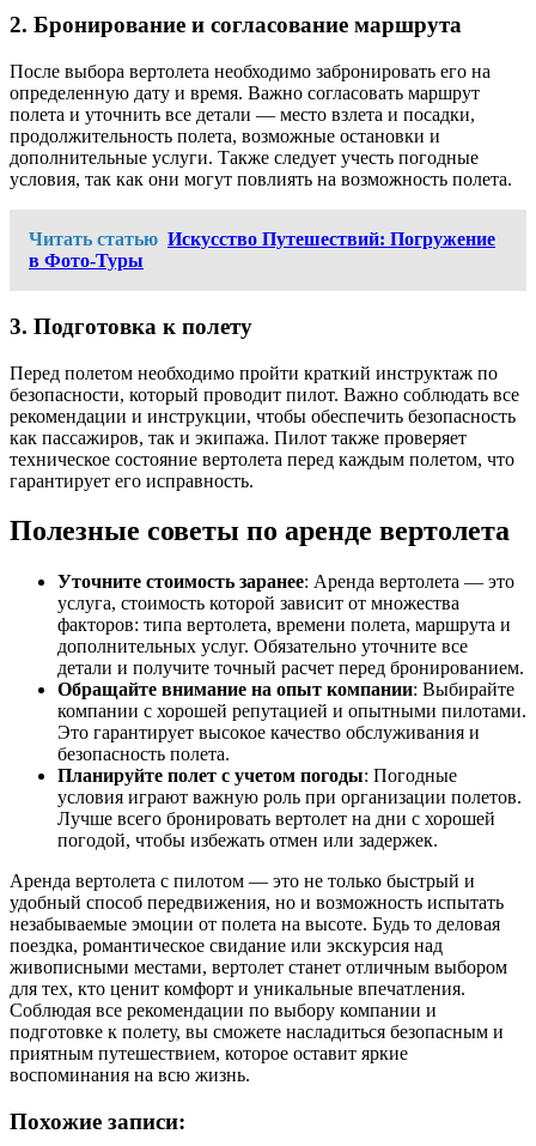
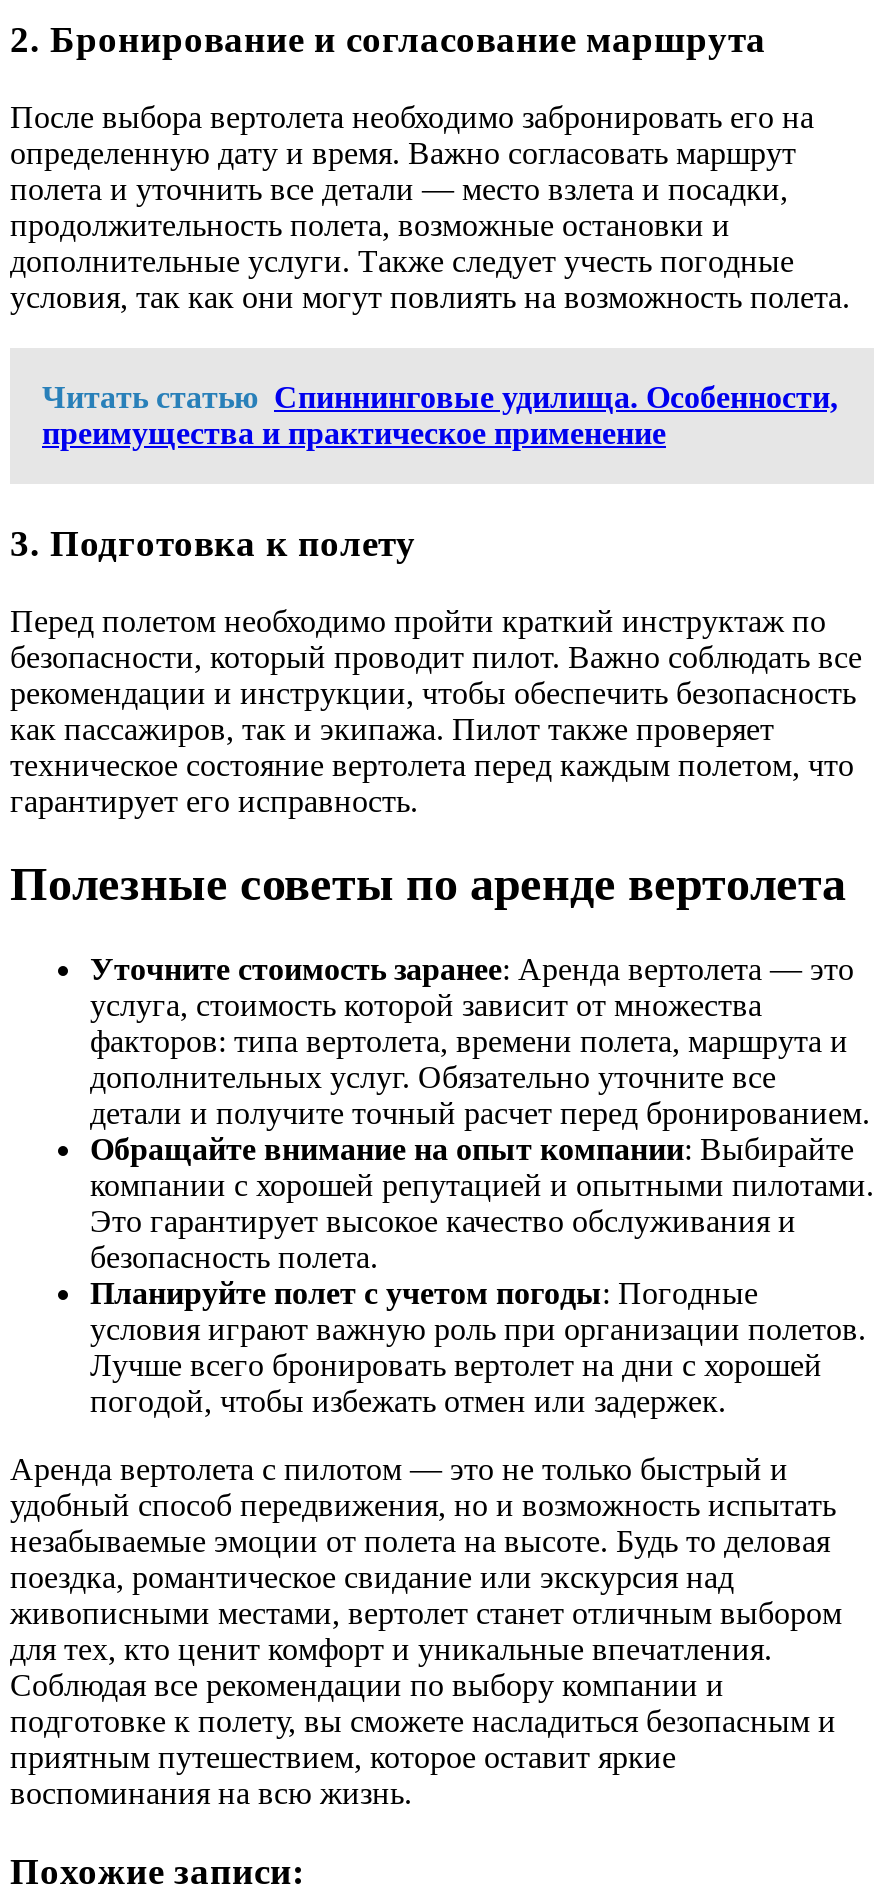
[29,229,495,271] Читать статью Искусство Путешествий: Погружение | в Фото-Туры -> [42,380,838,450] Читать статью Спиннинговые удилища. Особенности, | преимущества и практическое применение

